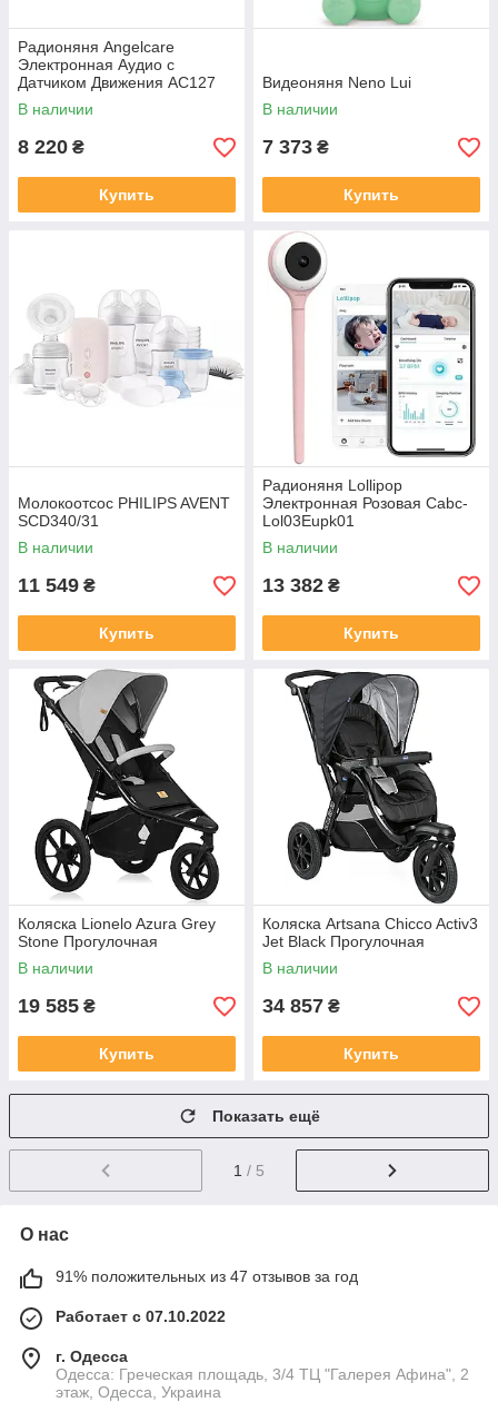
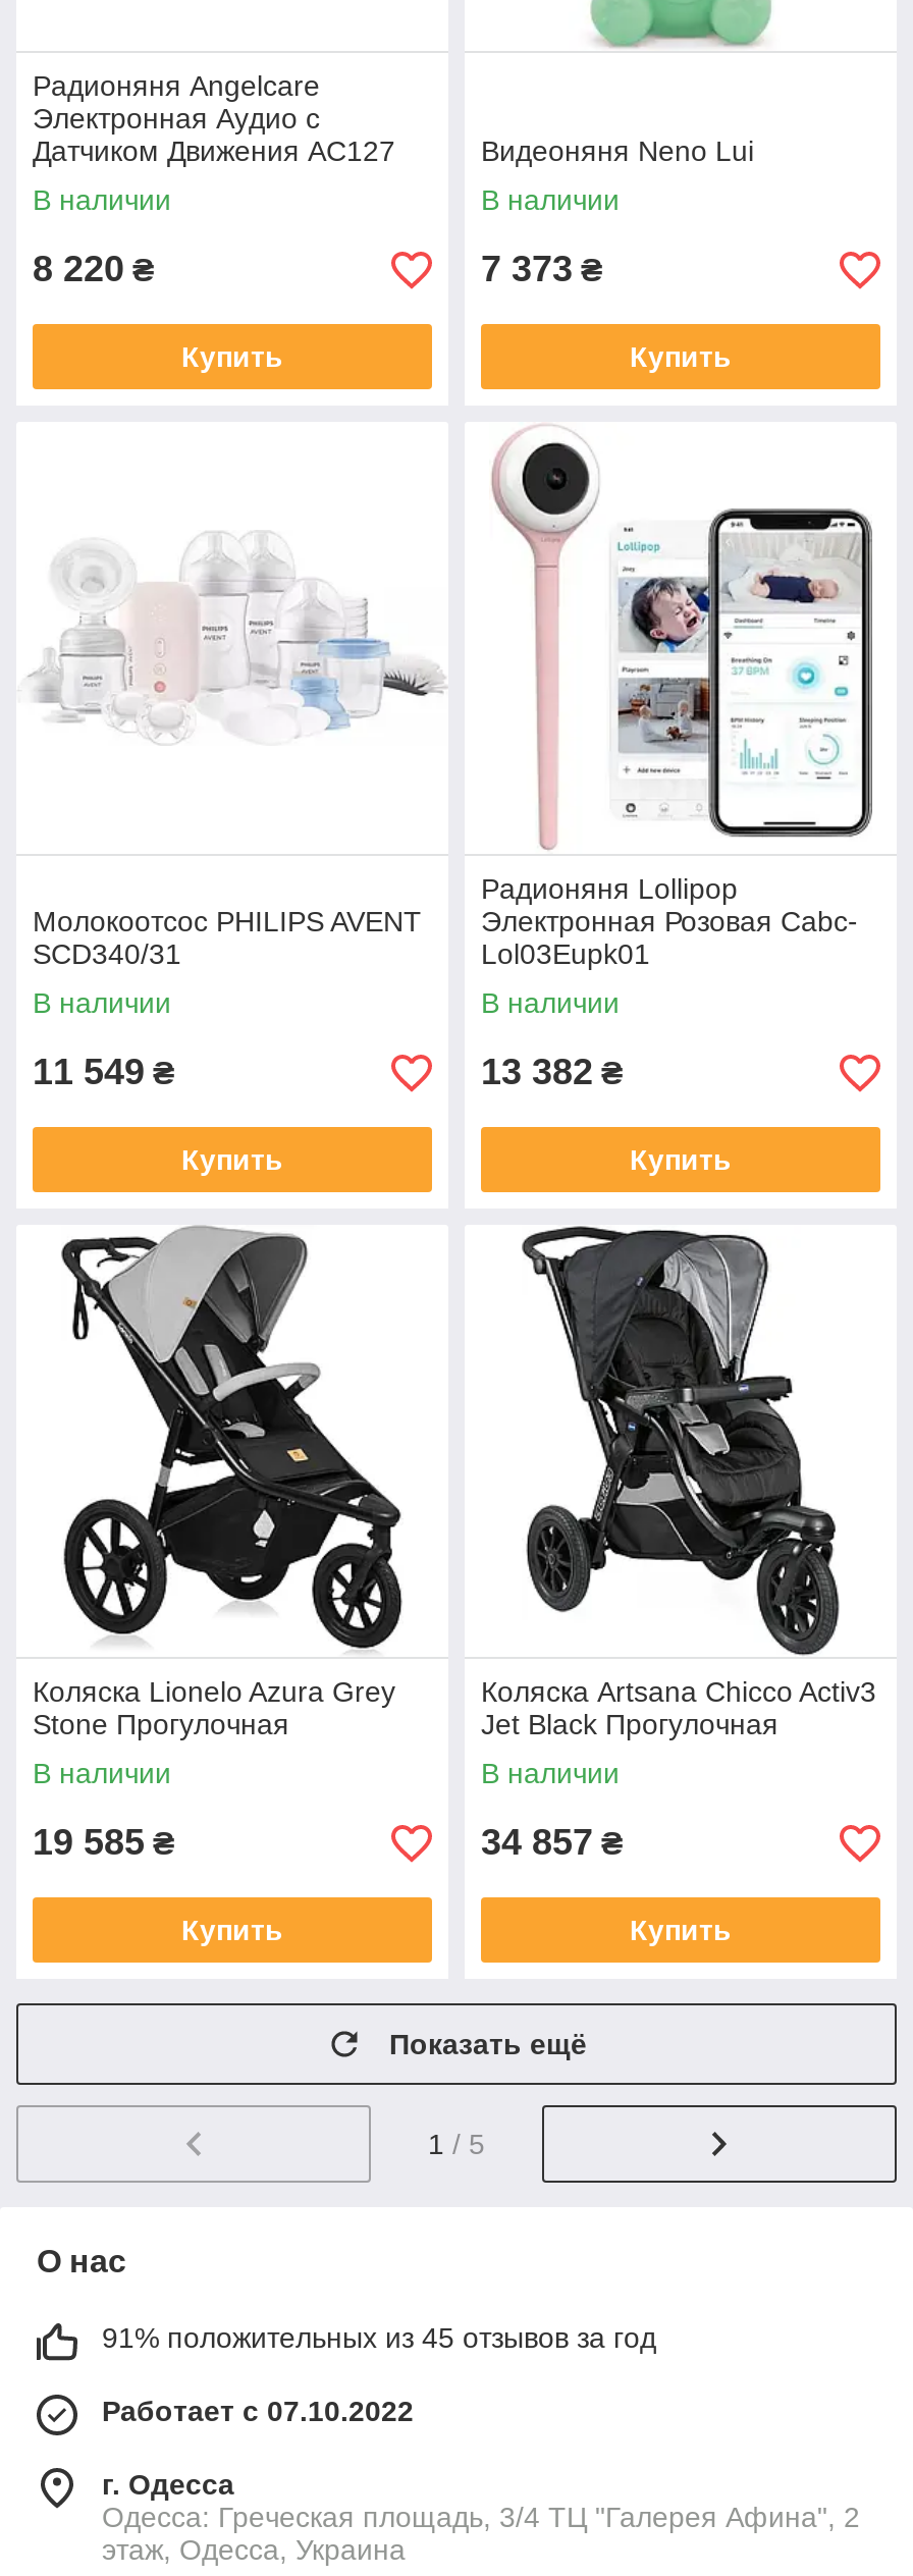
[56,1267,358,1285] 91% положительных из 47 отзывов за год -> [102,2321,656,2354] 91% положительных из 45 отзывов за год

